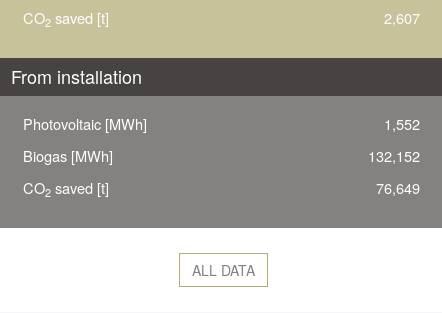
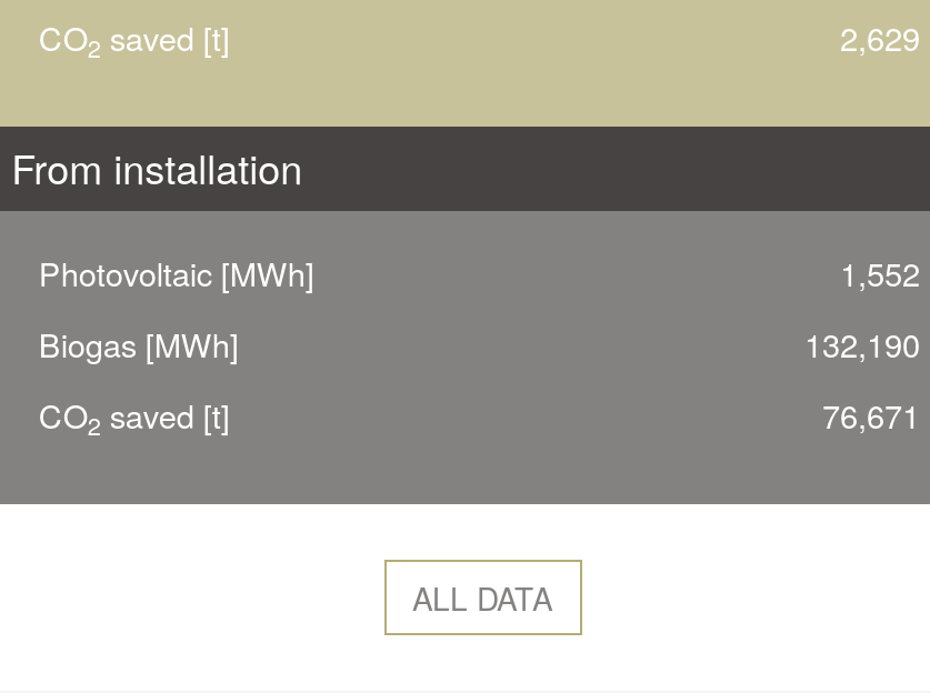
[384,7,420,28] 2,607 -> [840,13,920,60] 2,629
[368,145,420,166] 132,152 -> [804,319,920,366] 132,190
[376,177,420,198] 76,649 -> [822,390,920,437] 76,671

